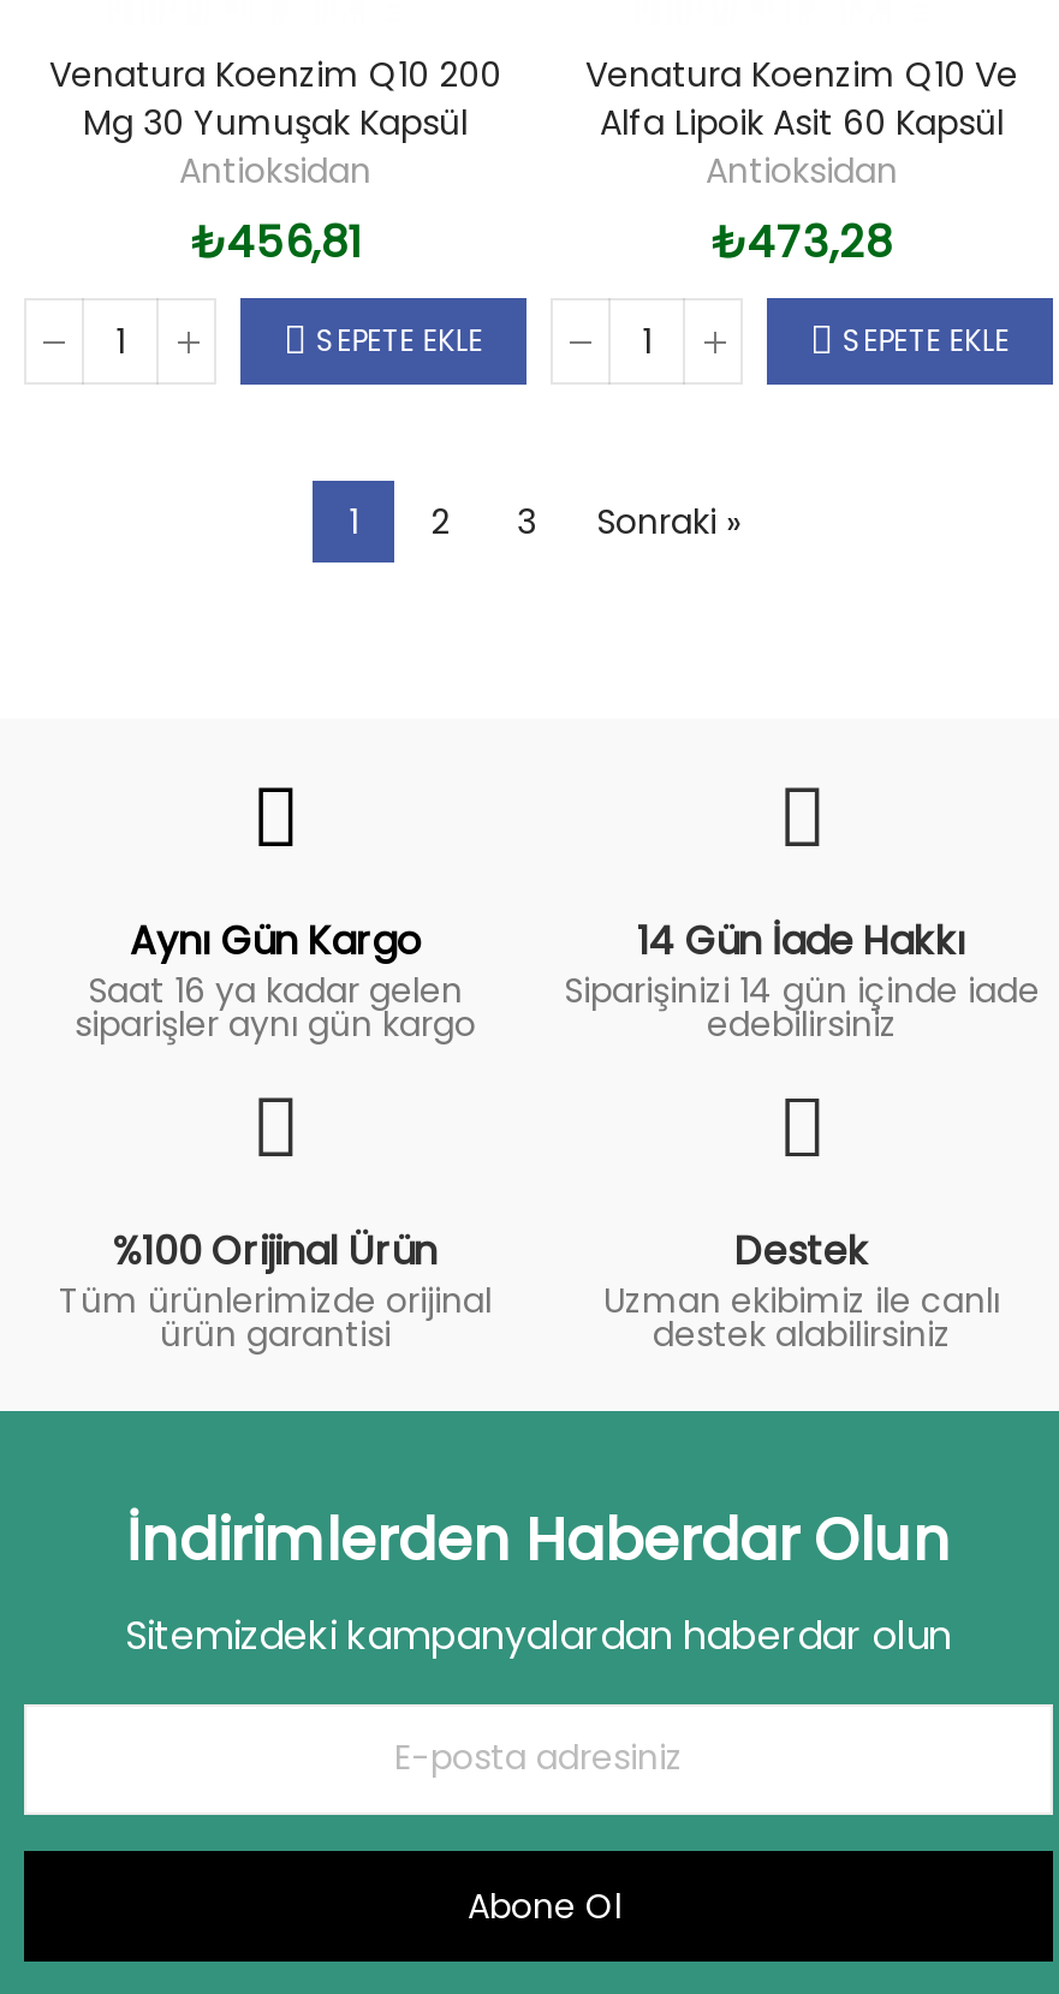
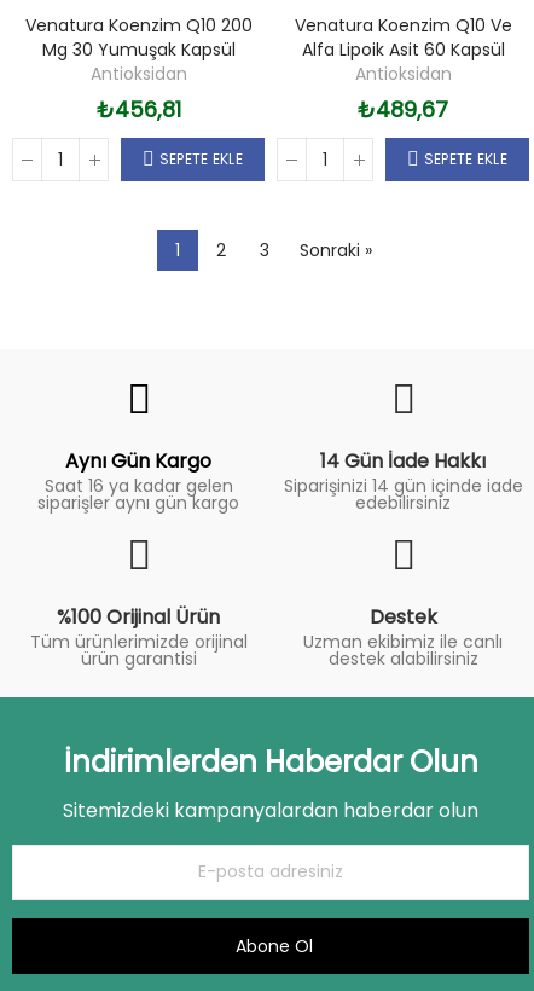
[712,212,892,272] ₺473,28 -> [358,94,448,124] ₺489,67

